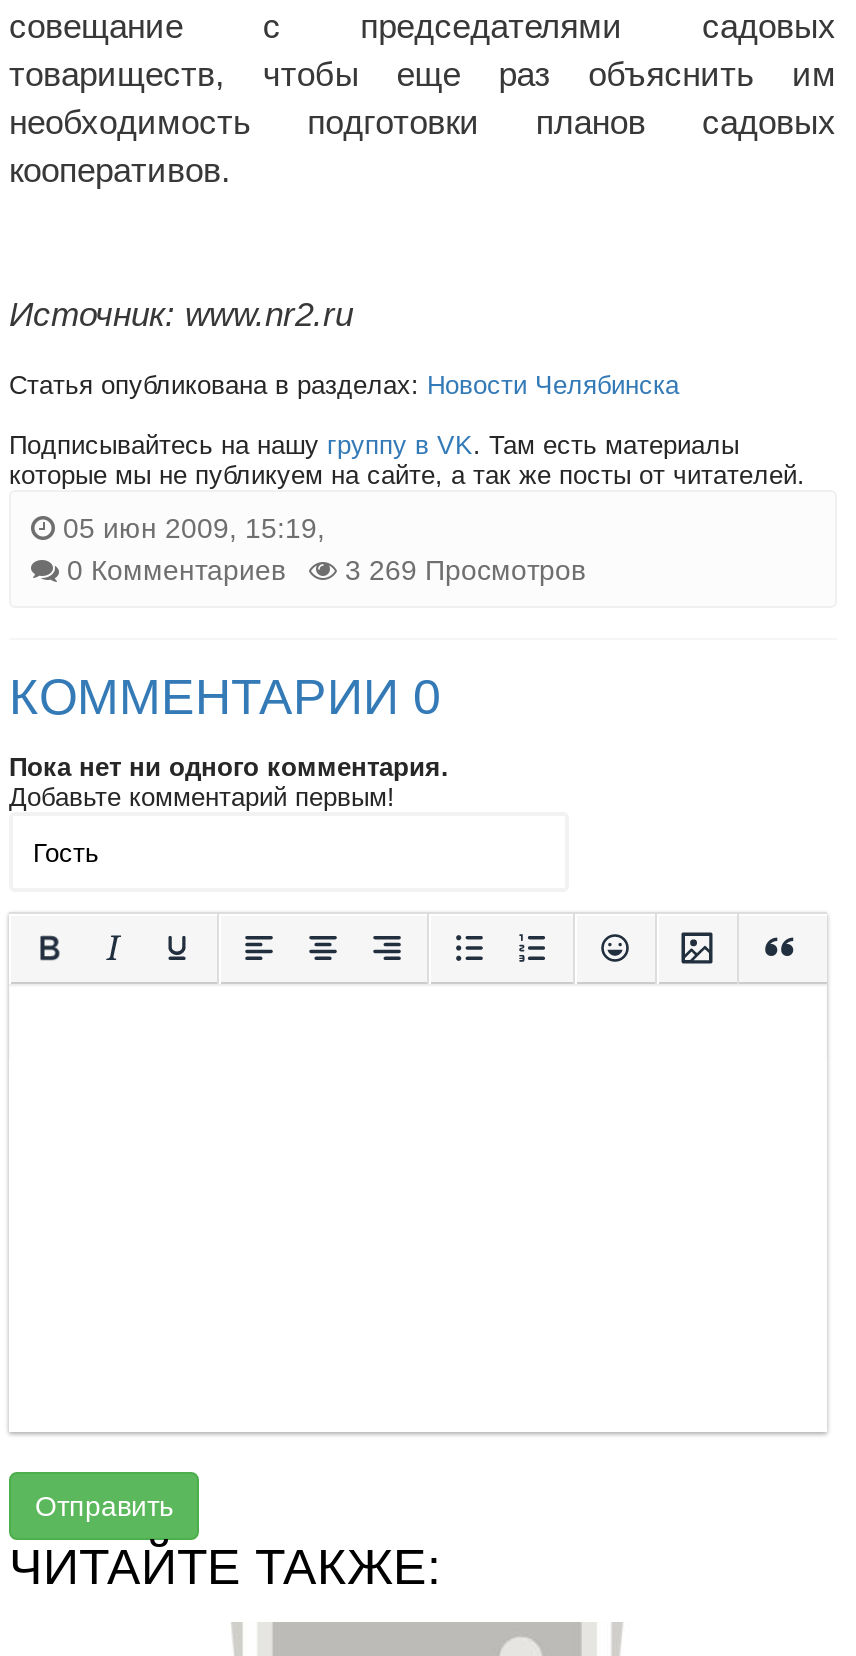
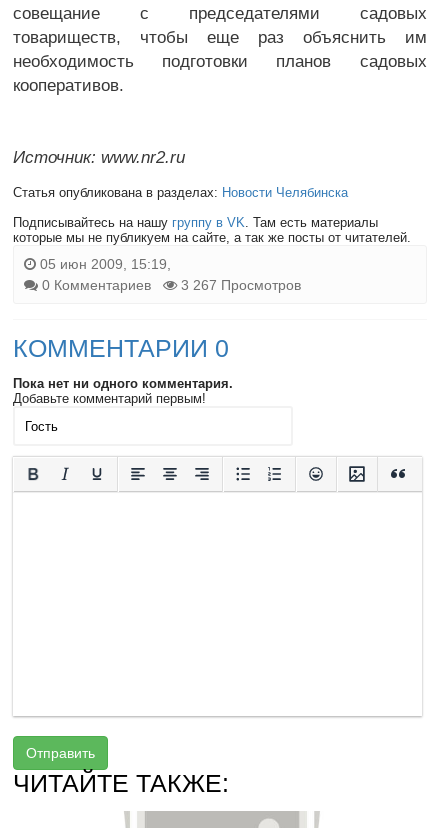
[67,554,585,586] 0 Комментариев 3 269 Просмотров -> [42,277,301,293] 0 Комментариев 3 267 Просмотров

